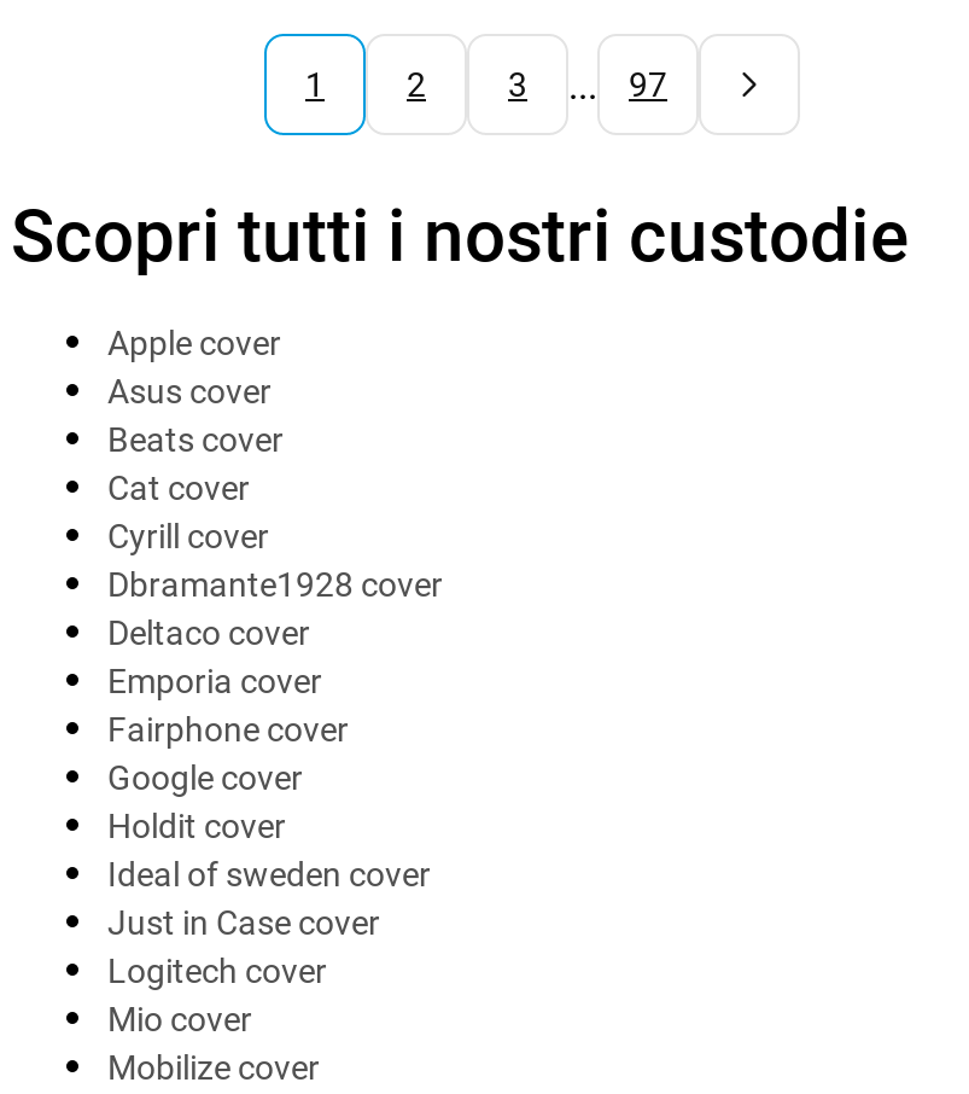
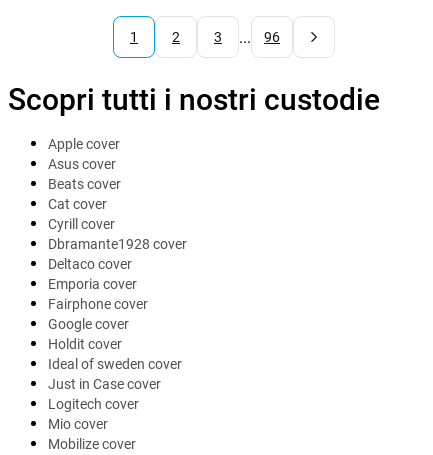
[629,66,667,104] 97 -> [264,29,280,45] 96

